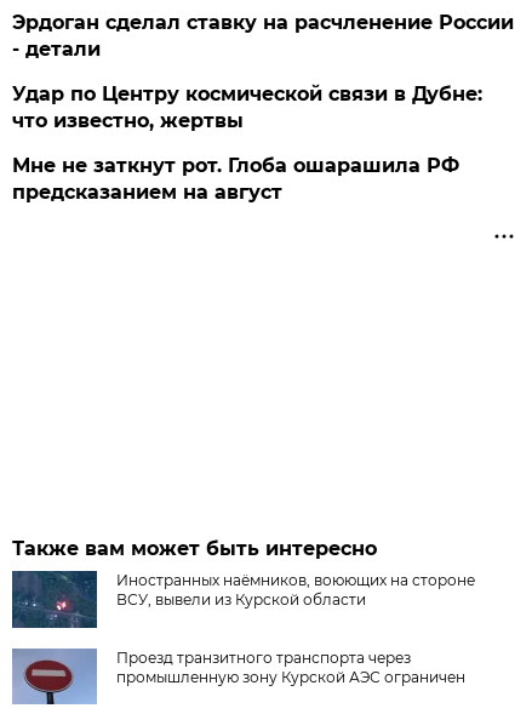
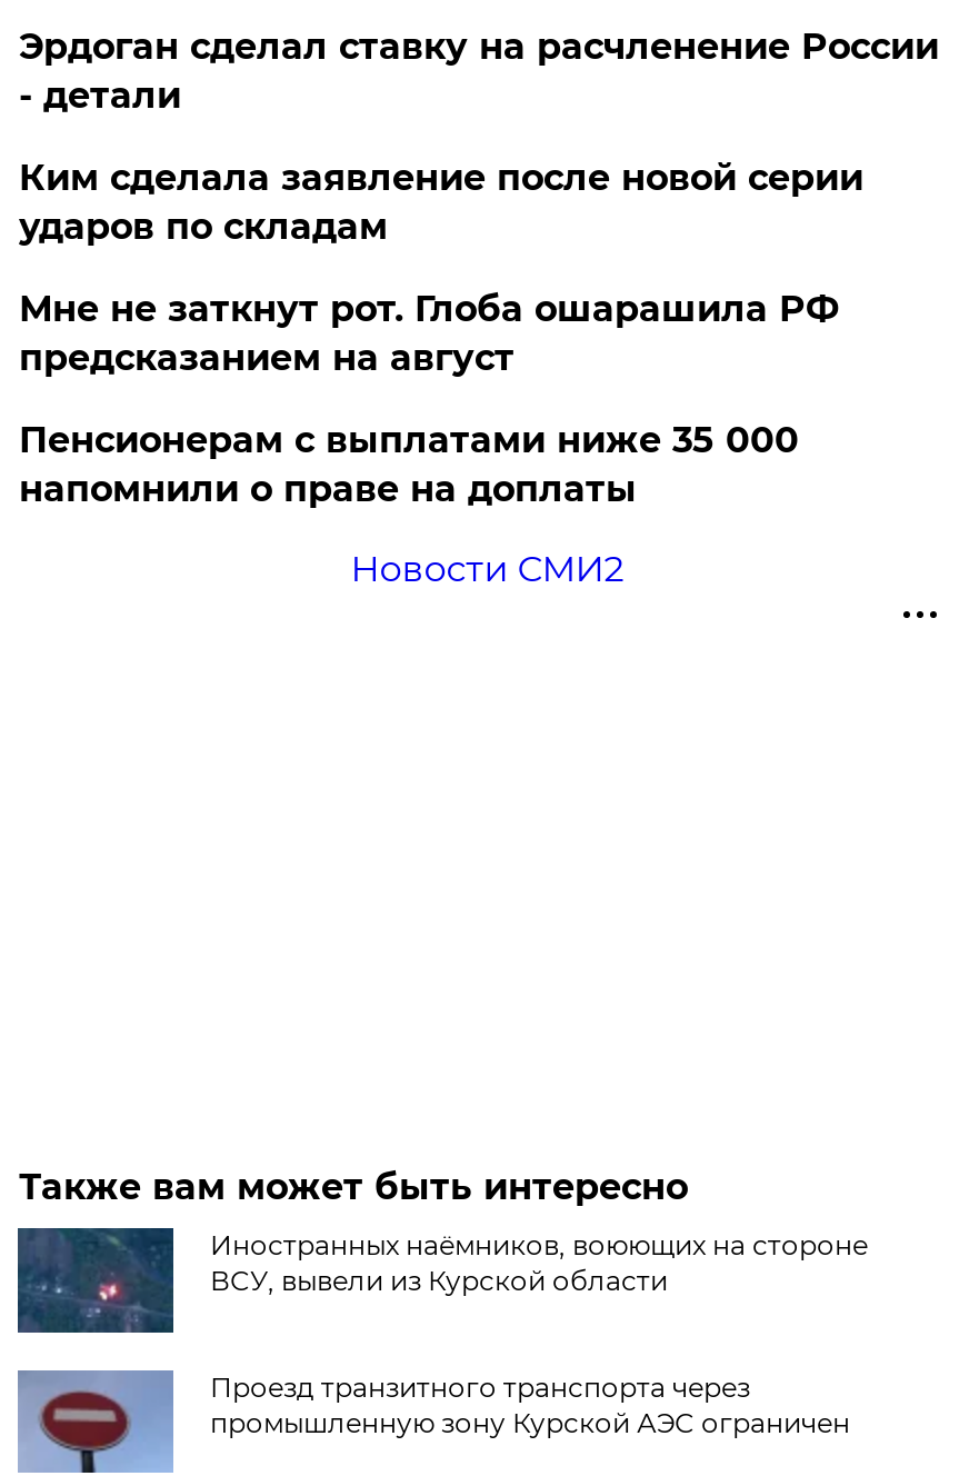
[13,82,483,132] Удар по Центру космической связи в Дубне: | что известно, жертвы -> [19,157,863,248] Ким сделала заявление после новой серии | ударов по складам
none -> [19,419,799,590] Пенсионерам с выплатами ниже 35 000 | напомнили о праве на доплаты | Новости СМИ2

